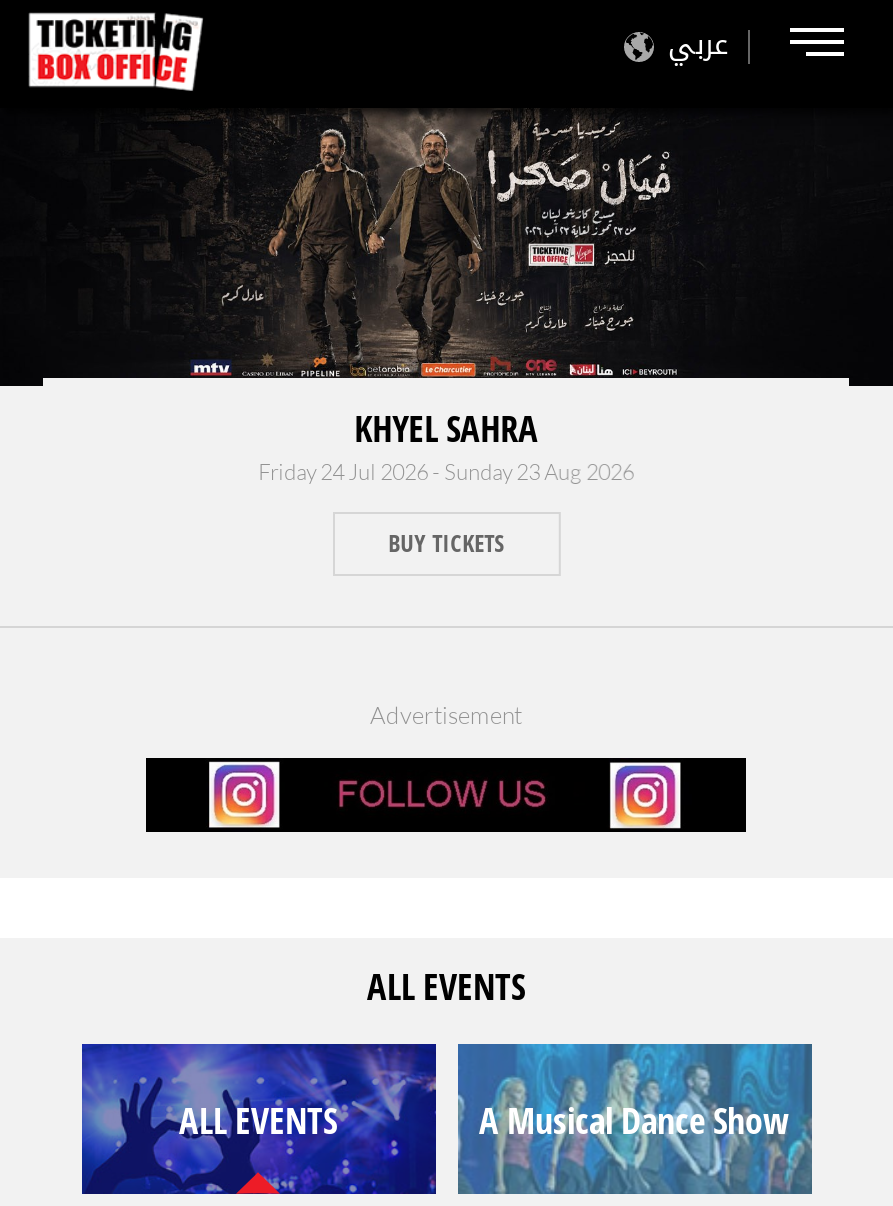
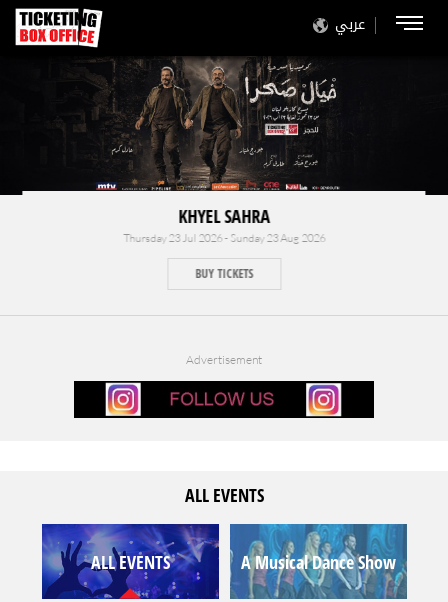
[258,459,634,487] Friday 24 Jul 2026 - Sunday 23 Aug 2026 -> [123,231,325,245] Thursday 23 Jul 2026 - Sunday 23 Aug 2026

